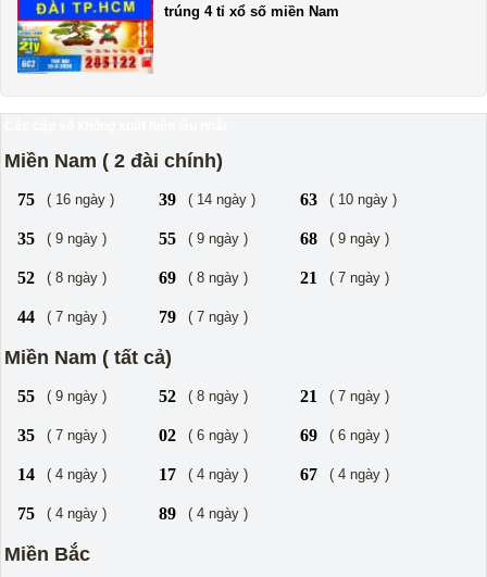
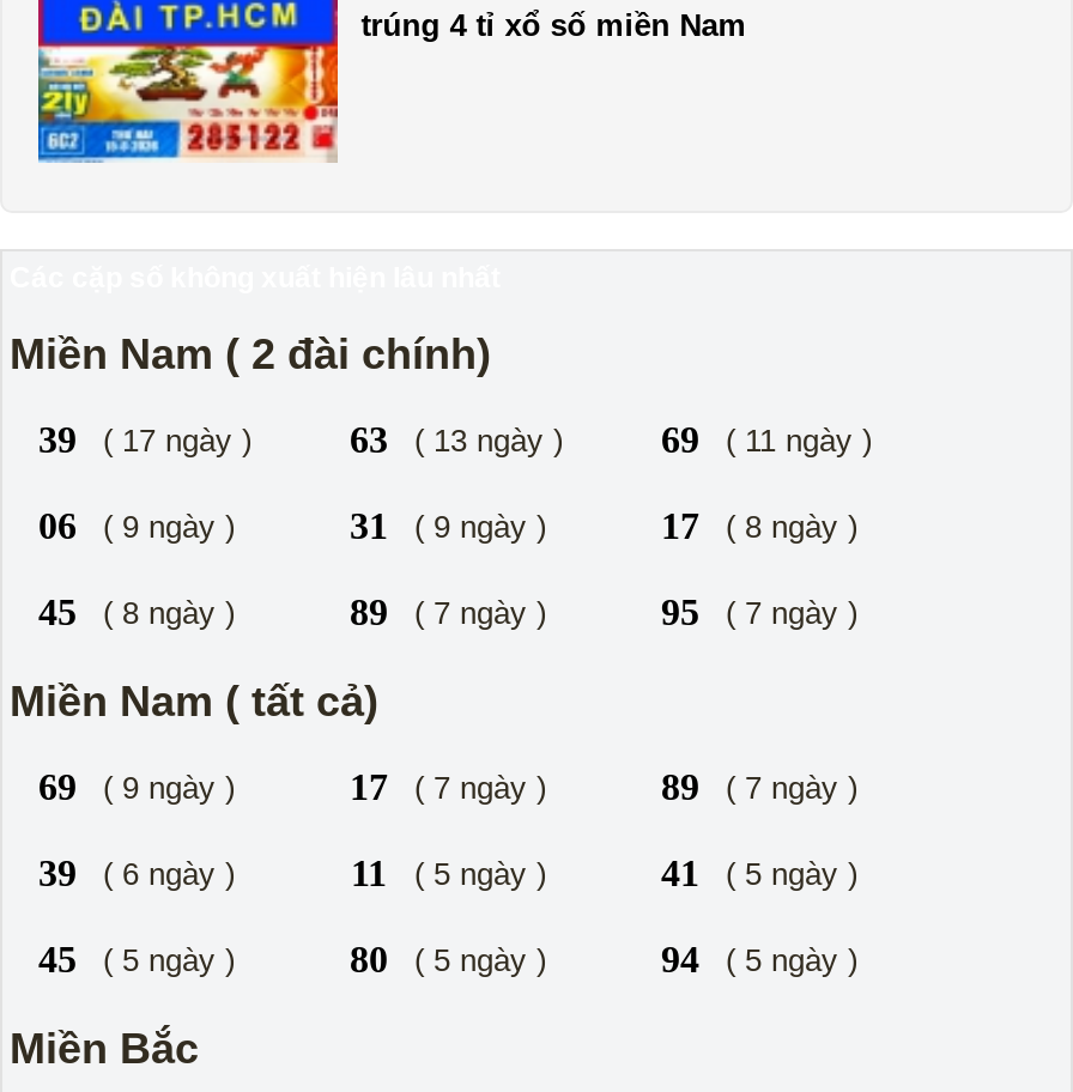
[17,190,397,326] 75 ( 16 ngày ) | 39 ( 14 ngày ) | 63 ( 10 ngày ) | 35 ( 9 ngày ) | 55 ( 9 ngày ) | 68 ( 9 ngày ) | 52 ( 8 ngày ) | 69 ( 8 ngày ) | 21 ( 7 ngày ) | 44 ( 7 ngày ) | 79 ( 7 ngày ) -> [38,419,872,632] 39 ( 17 ngày ) | 63 ( 13 ngày ) | 69 ( 11 ngày ) | 06 ( 9 ngày ) | 31 ( 9 ngày ) | 17 ( 8 ngày ) | 45 ( 8 ngày ) | 89 ( 7 ngày ) | 95 ( 7 ngày )
[17,387,389,522] 55 ( 9 ngày ) | 52 ( 8 ngày ) | 21 ( 7 ngày ) | 35 ( 7 ngày ) | 02 ( 6 ngày ) | 69 ( 6 ngày ) | 14 ( 4 ngày ) | 17 ( 4 ngày ) | 67 ( 4 ngày ) | 75 ( 4 ngày ) | 89 ( 4 ngày ) -> [38,766,857,979] 69 ( 9 ngày ) | 17 ( 7 ngày ) | 89 ( 7 ngày ) | 39 ( 6 ngày ) | 11 ( 5 ngày ) | 41 ( 5 ngày ) | 45 ( 5 ngày ) | 80 ( 5 ngày ) | 94 ( 5 ngày )

